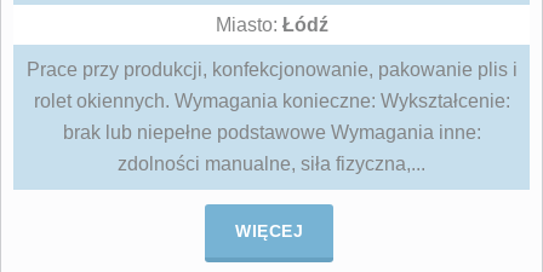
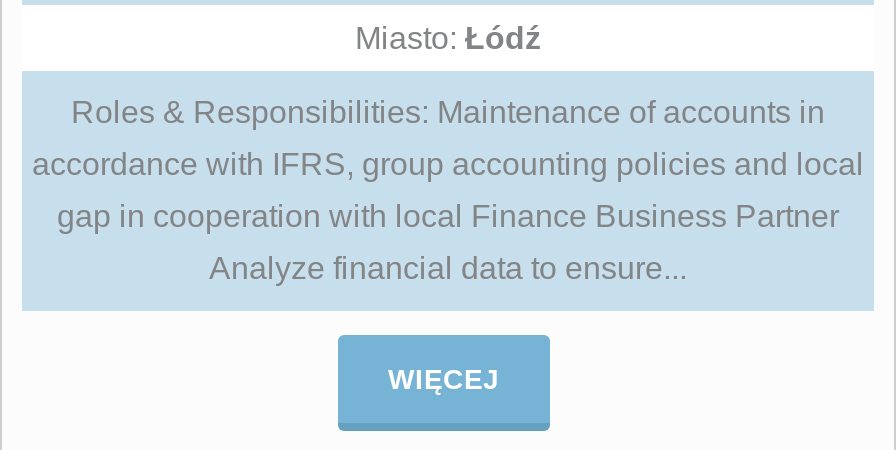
[26,59,517,80] Prace przy produkcji, konfekcjonowanie, pakowanie plis i -> [71,95,825,129] Roles & Responsibilities: Maintenance of accounts in
[33,91,510,111] rolet okiennych. Wymagania konieczne: Wykształcenie: -> [32,147,864,181] accordance with IFRS, group accounting policies and local
[62,122,481,143] brak lub niepełne podstawowe Wymagania inne: -> [57,199,839,233] gap in cooperation with local Finance Business Partner
[118,154,425,174] zdolności manualne, siła fizyczna,... -> [209,251,687,285] Analyze financial data to ensure...

